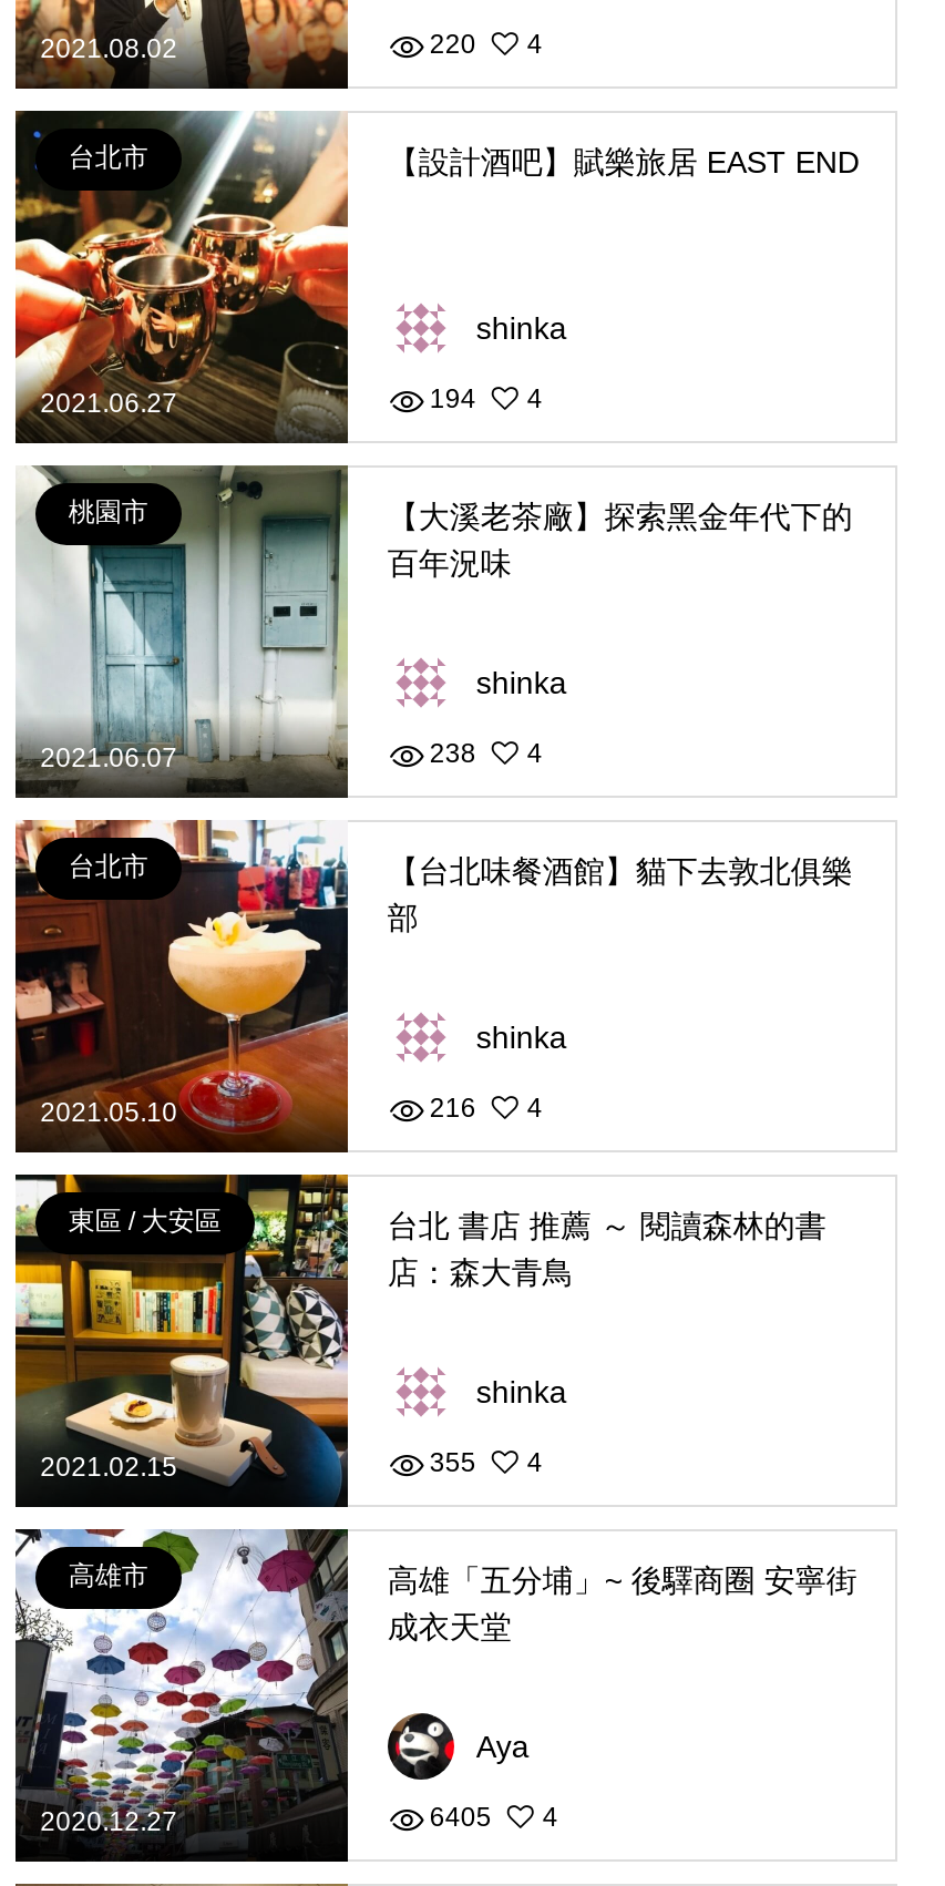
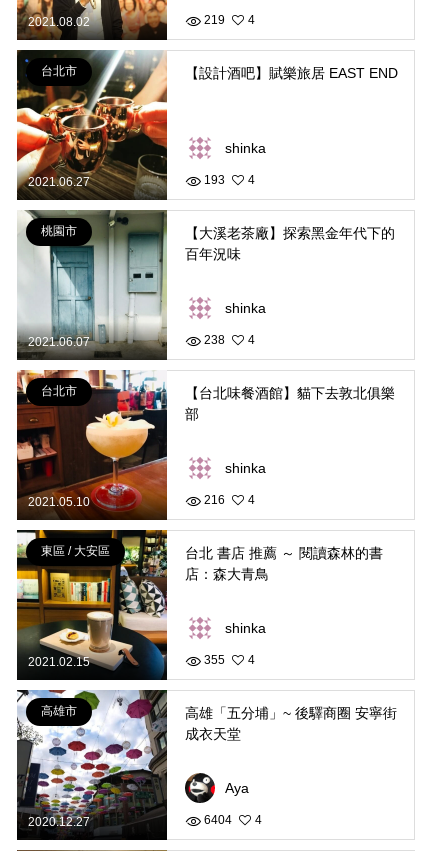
[430,29,543,60] 220 4 -> [204,13,255,27] 219 4
[430,383,543,414] 194 4 -> [204,173,255,187] 193 4
[430,1802,558,1833] 6405 4 -> [204,813,262,827] 6404 4

